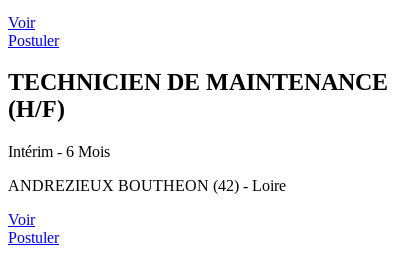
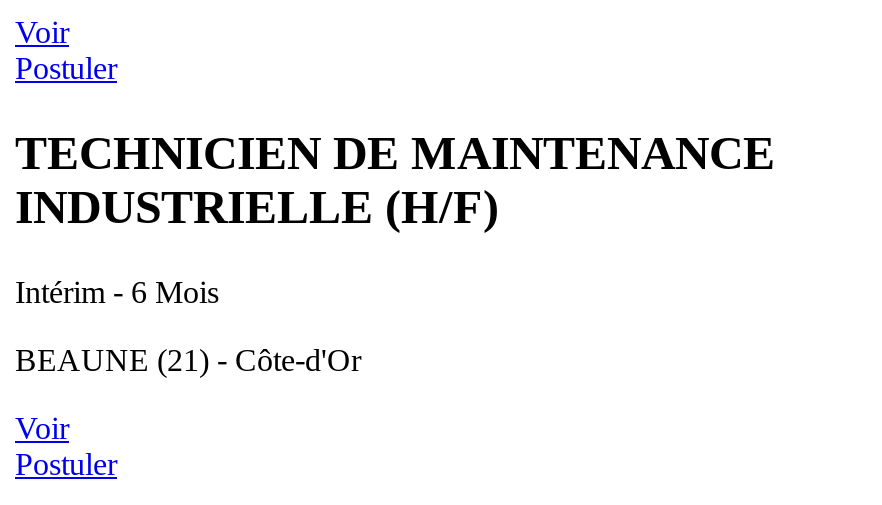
[8,96,65,122] (H/F) -> [15,181,499,233] INDUSTRIELLE (H/F)
[8,177,286,194] ANDREZIEUX BOUTHEON (42) - Loire -> [15,343,361,377] BEAUNE (21) - Côte-d'Or

